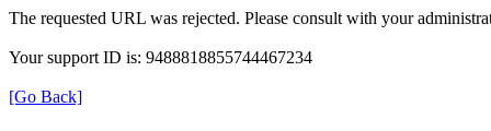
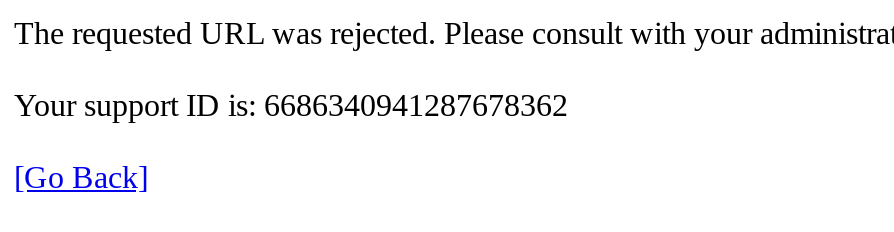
[9,48,312,67] Your support ID is: 9488818855744467234 -> [14,88,568,122] Your support ID is: 6686340941287678362

